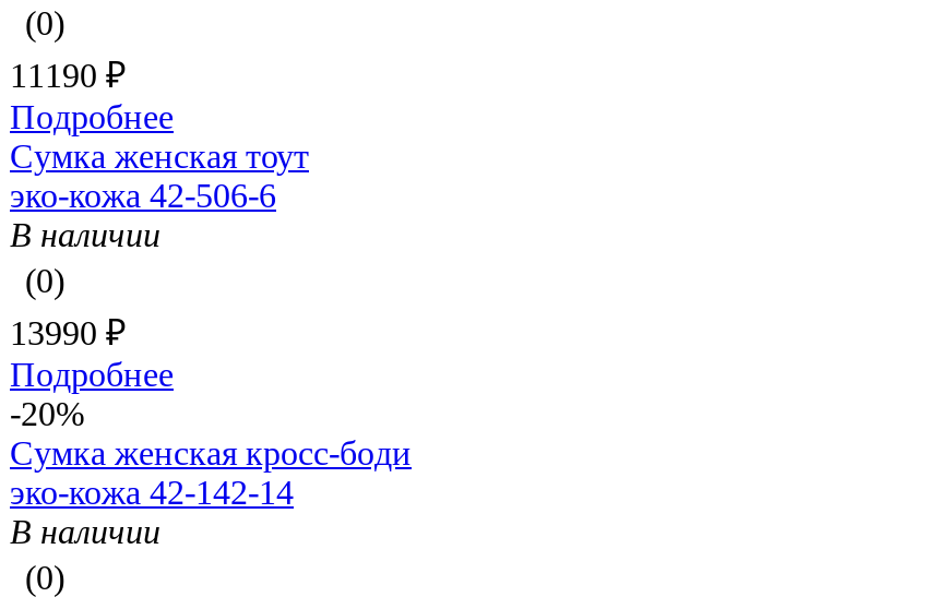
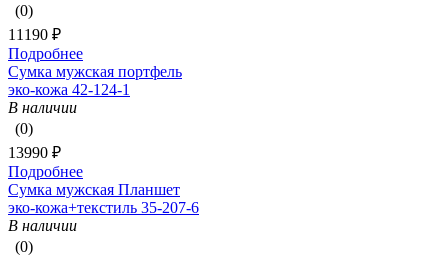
[10,138,309,175] Сумка женская тоут -> [8,63,182,80] Сумка мужская портфель
[10,177,276,215] эко-кожа 42-506-6 -> [8,81,130,98] эко-кожа 42-124-1
[10,396,412,511] -20% | Сумка женская кросс-боди | эко-кожа 42-142-14 -> [8,181,199,216] Сумка мужская Планшет | эко-кожа+текстиль 35-207-6

